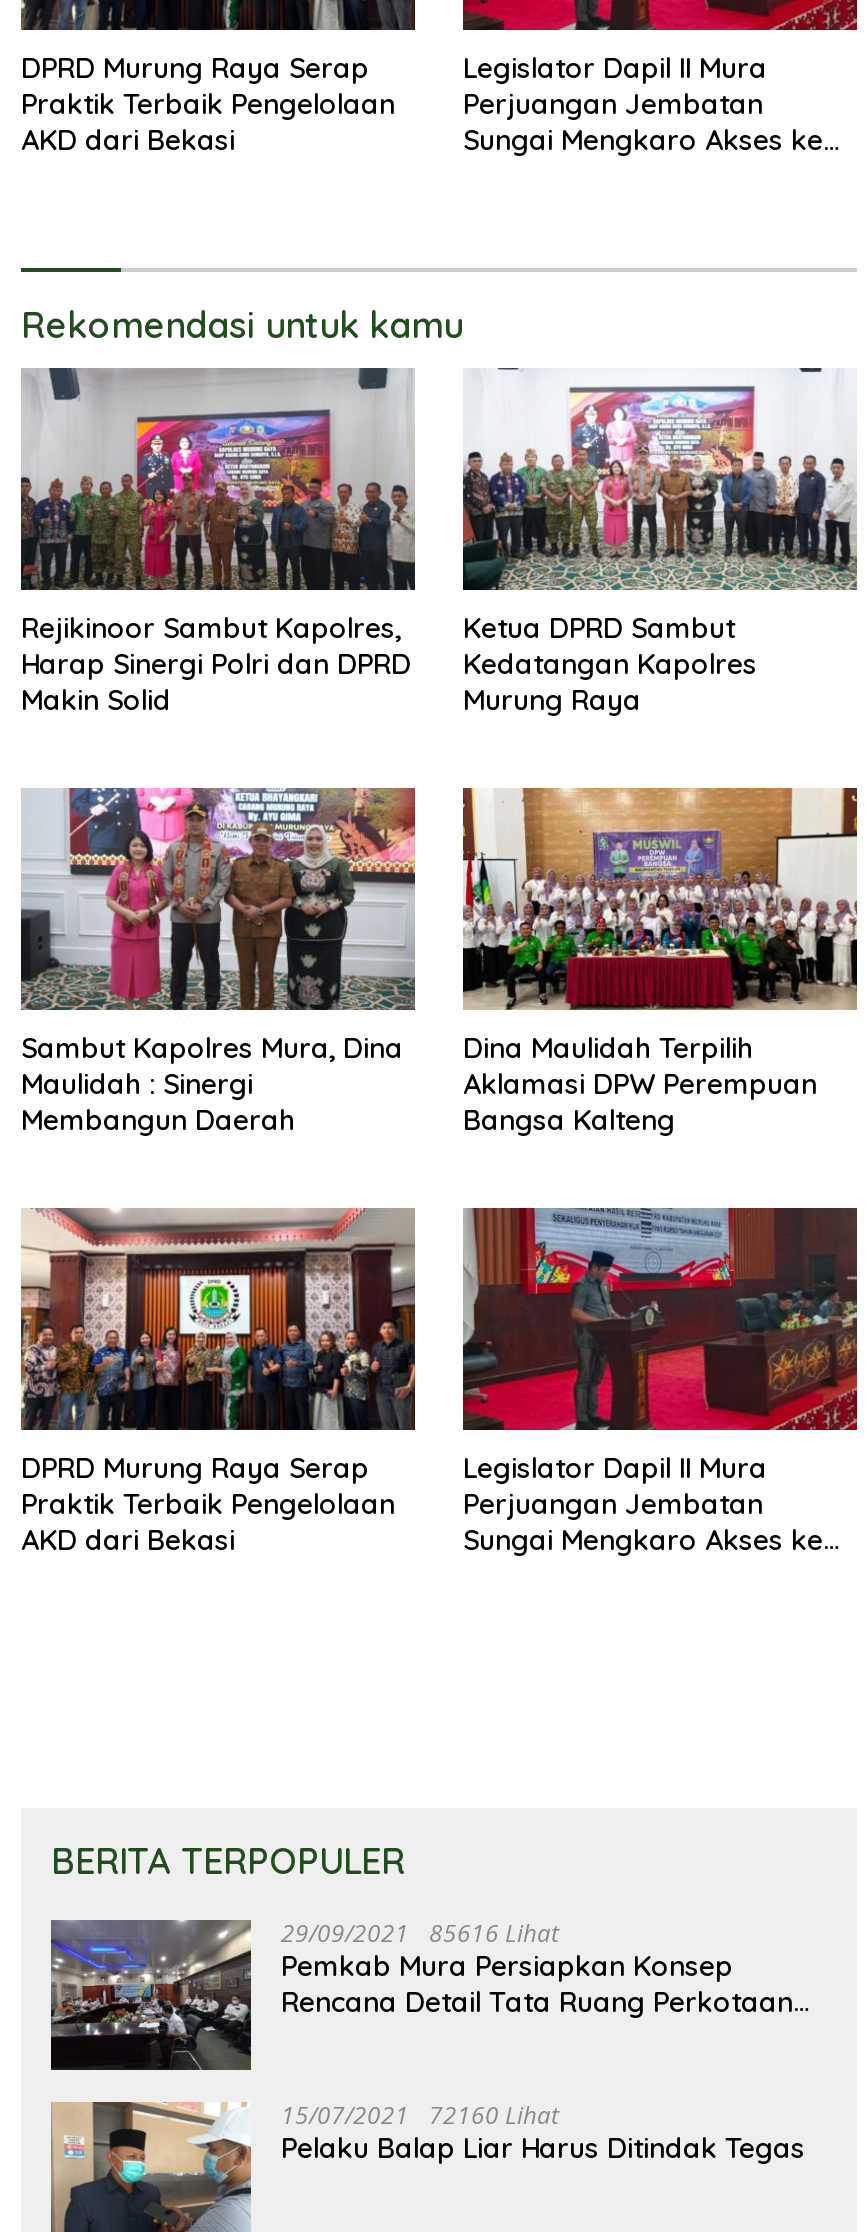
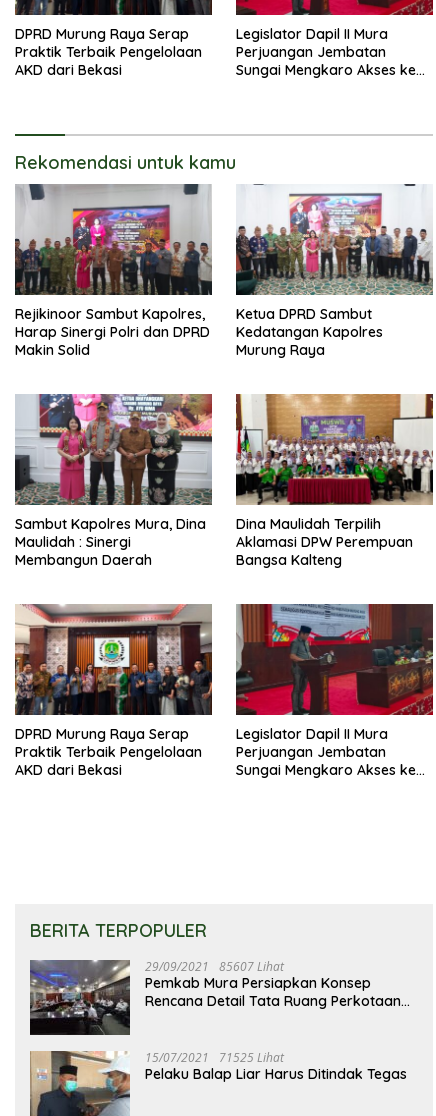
[281,1915,559,1949] 29/09/2021 85616 Lihat -> [145,957,284,974] 29/09/2021 85607 Lihat
[281,2097,559,2131] 15/07/2021 72160 Lihat -> [145,1048,284,1065] 15/07/2021 71525 Lihat

